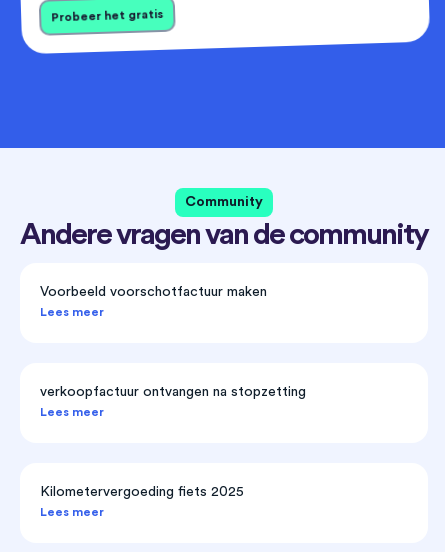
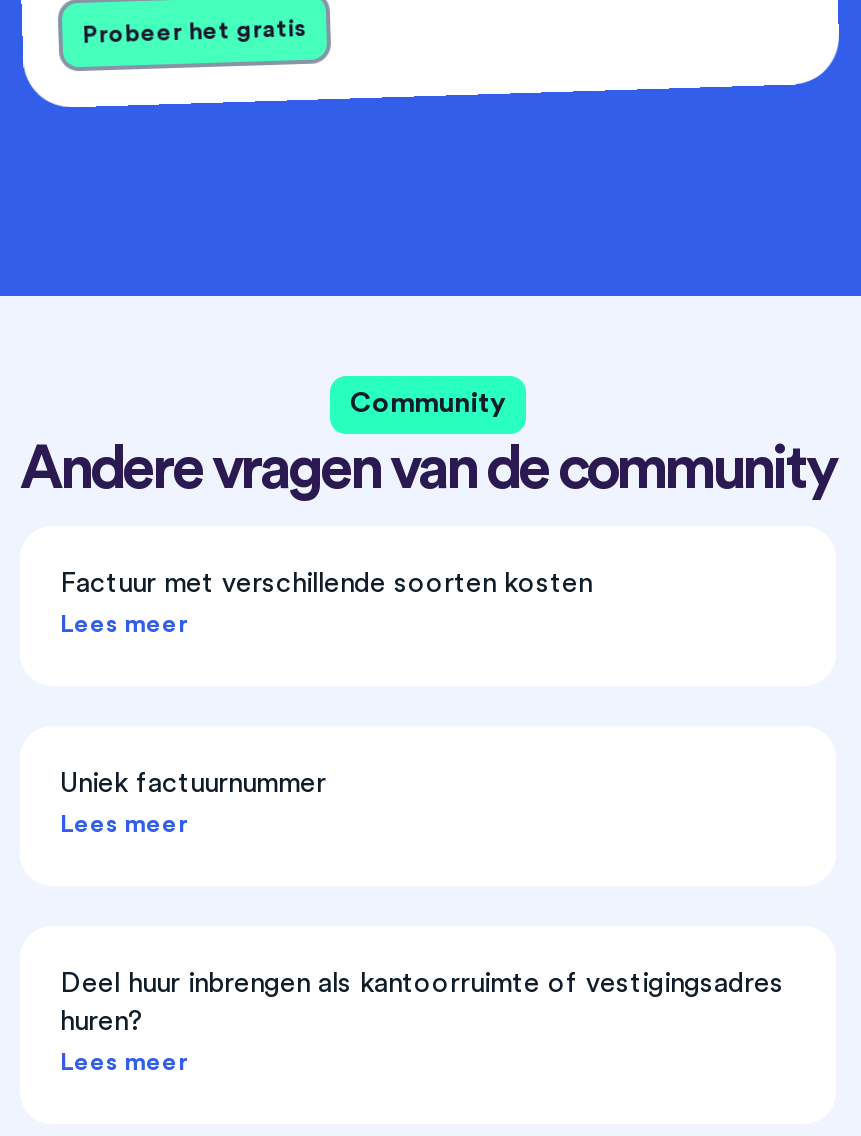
[40,285,267,299] Voorbeeld voorschotfactuur maken -> [60,570,592,598] Factuur met verschillende soorten kosten
[40,385,306,399] verkoopfactuur ontvangen na stopzetting -> [60,770,326,798] Uniek factuurnummer
[40,485,244,499] Kilometervergoeding fiets 2025 -> [60,970,784,1036] Deel huur inbrengen als kantoorruimte of vestigingsadres | huren?

